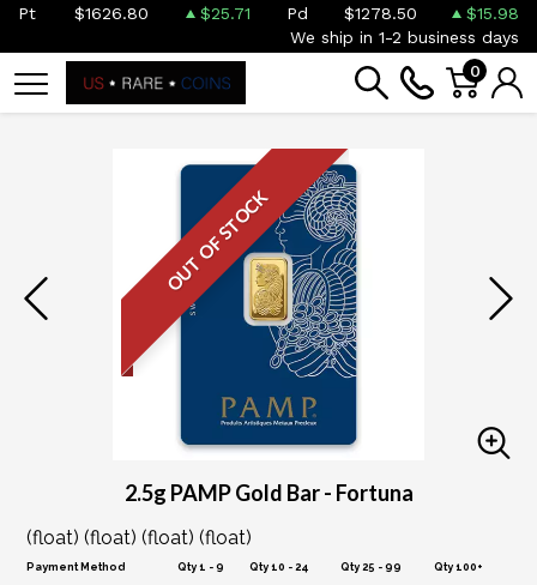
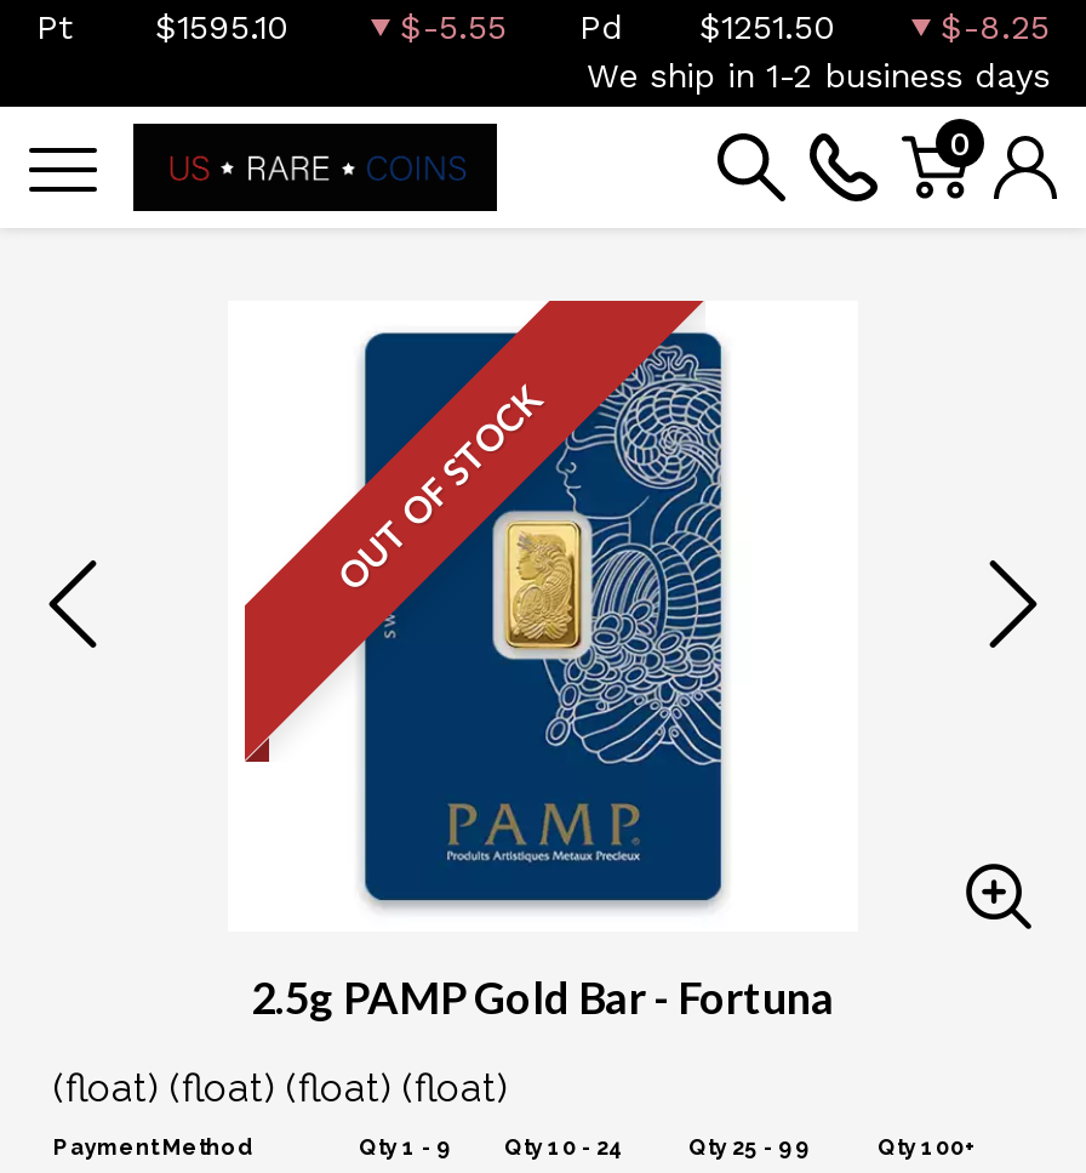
[74,4,148,23] $1626.80 -> [155,7,288,46] $1595.10
[200,4,251,23] $25.71 -> [400,7,507,46] $-5.55
[343,4,417,23] $1278.50 -> [699,7,835,46] $1251.50
[466,4,519,23] $15.98 -> [941,7,1050,46] $-8.25

